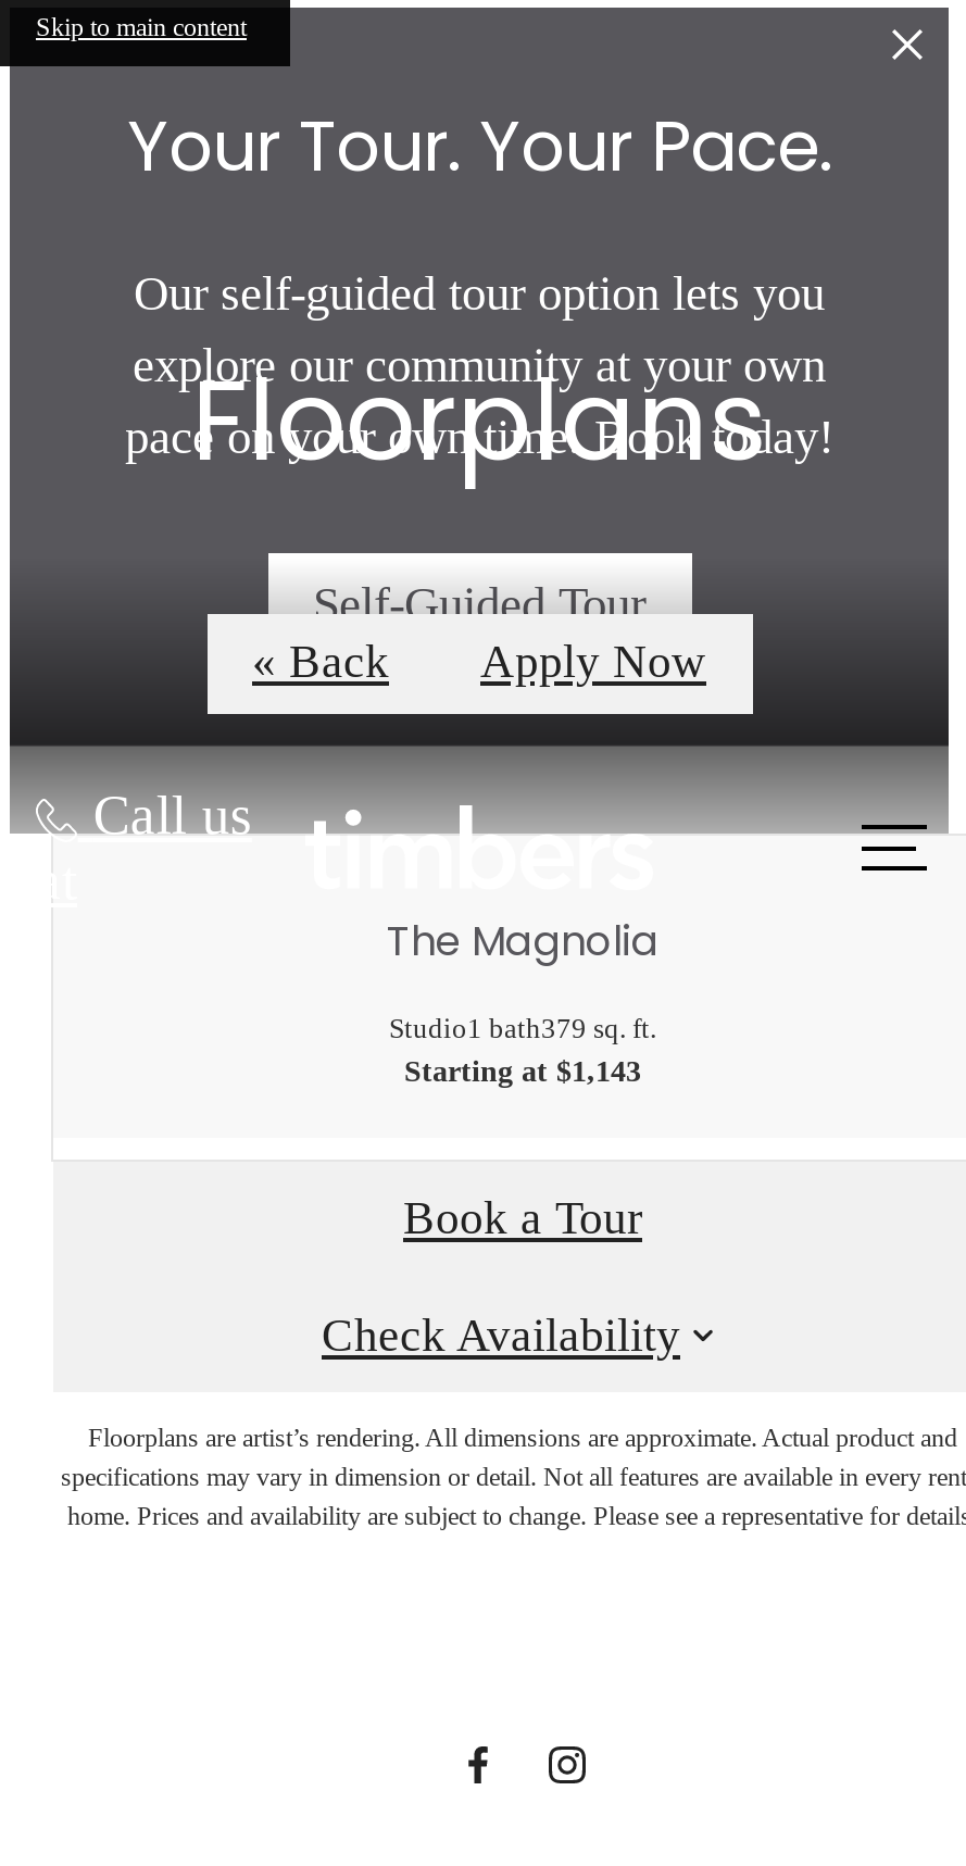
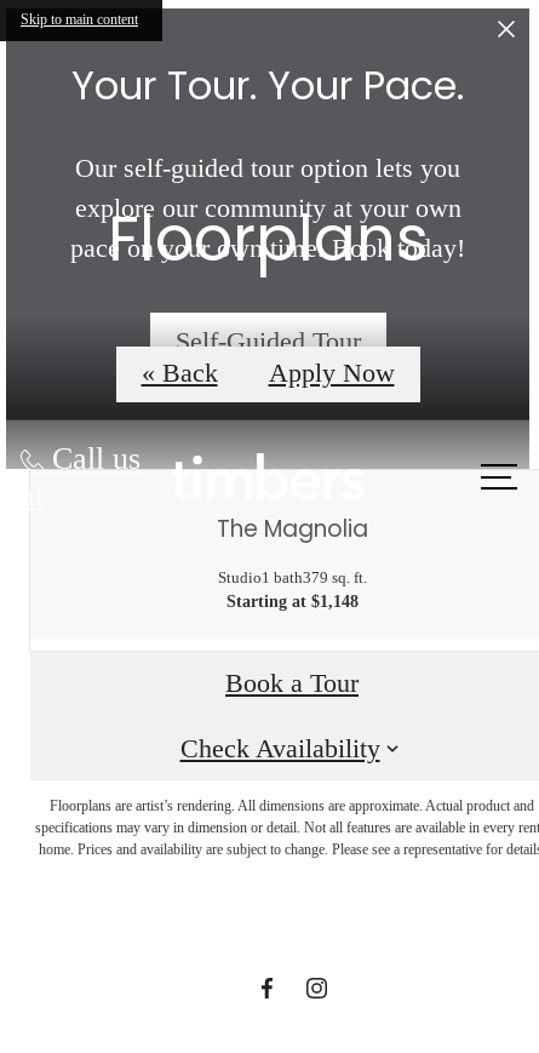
[404,1055,641,1087] Starting at $1,143 -> [226,592,358,610] Starting at $1,148

